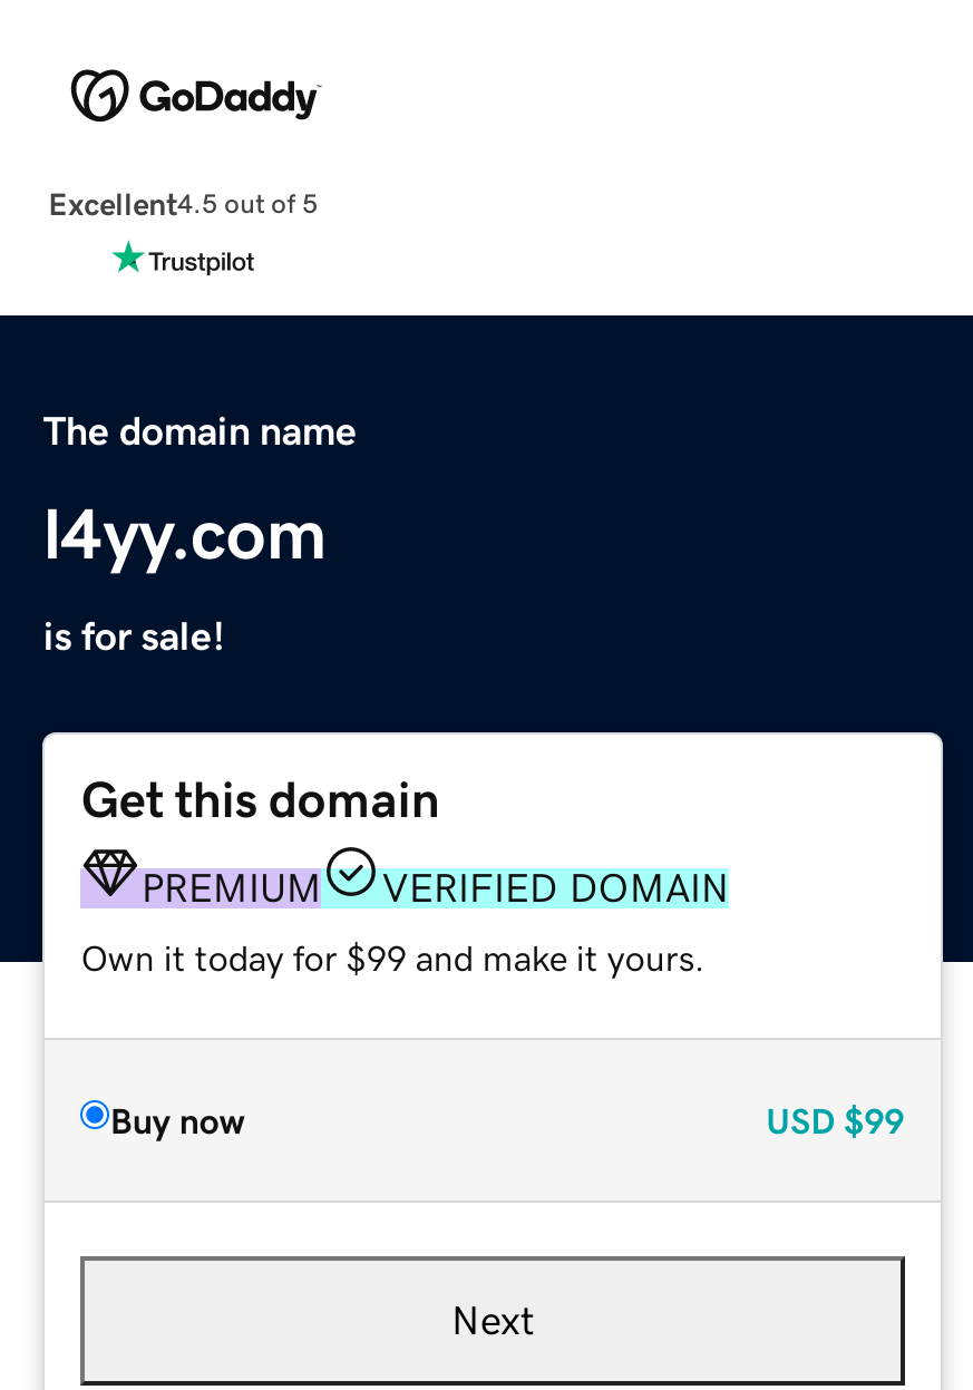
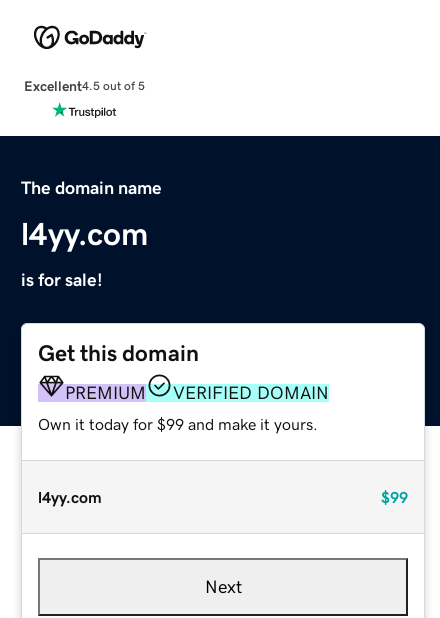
[110,1102,904,1137] Buy now | USD $99 -> [38,489,408,505] l4yy.com | $99

